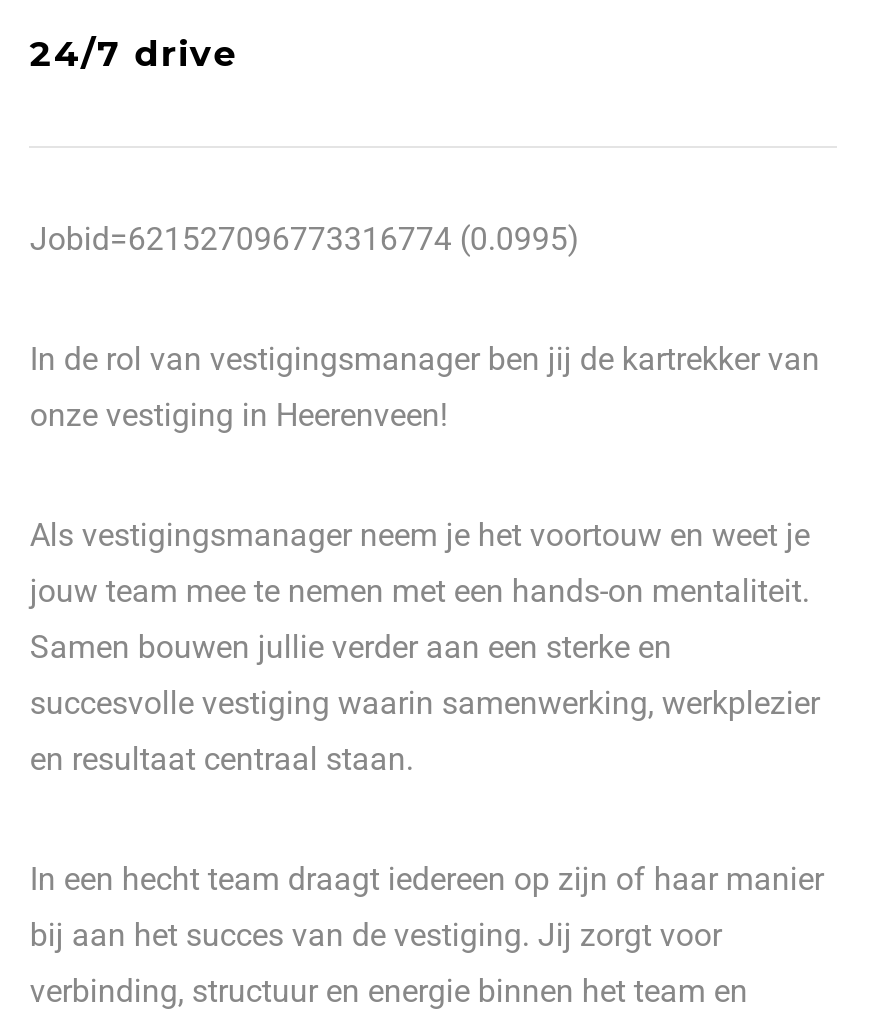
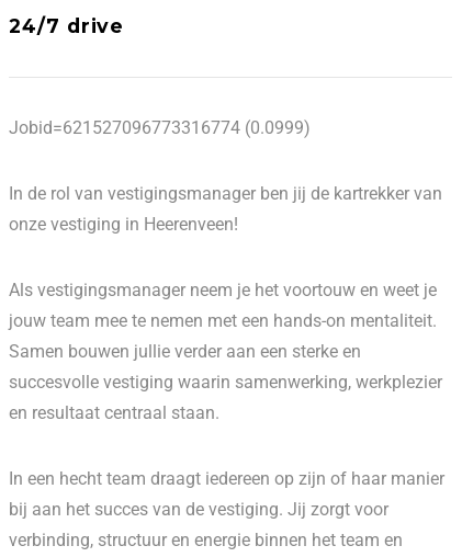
[30,220,580,258] Jobid=621527096773316774 (0.0995) -> [9,117,311,138] Jobid=621527096773316774 (0.0999)

